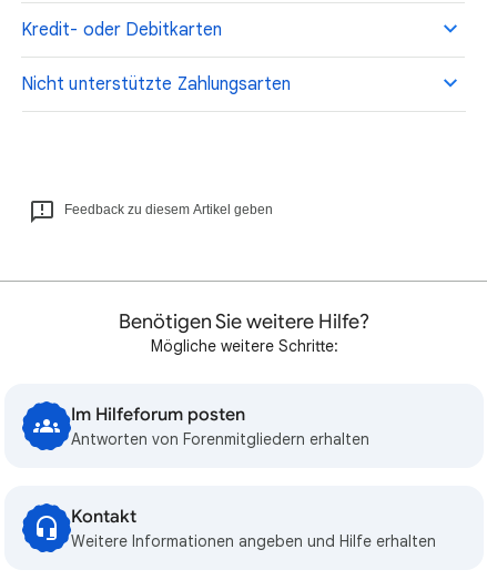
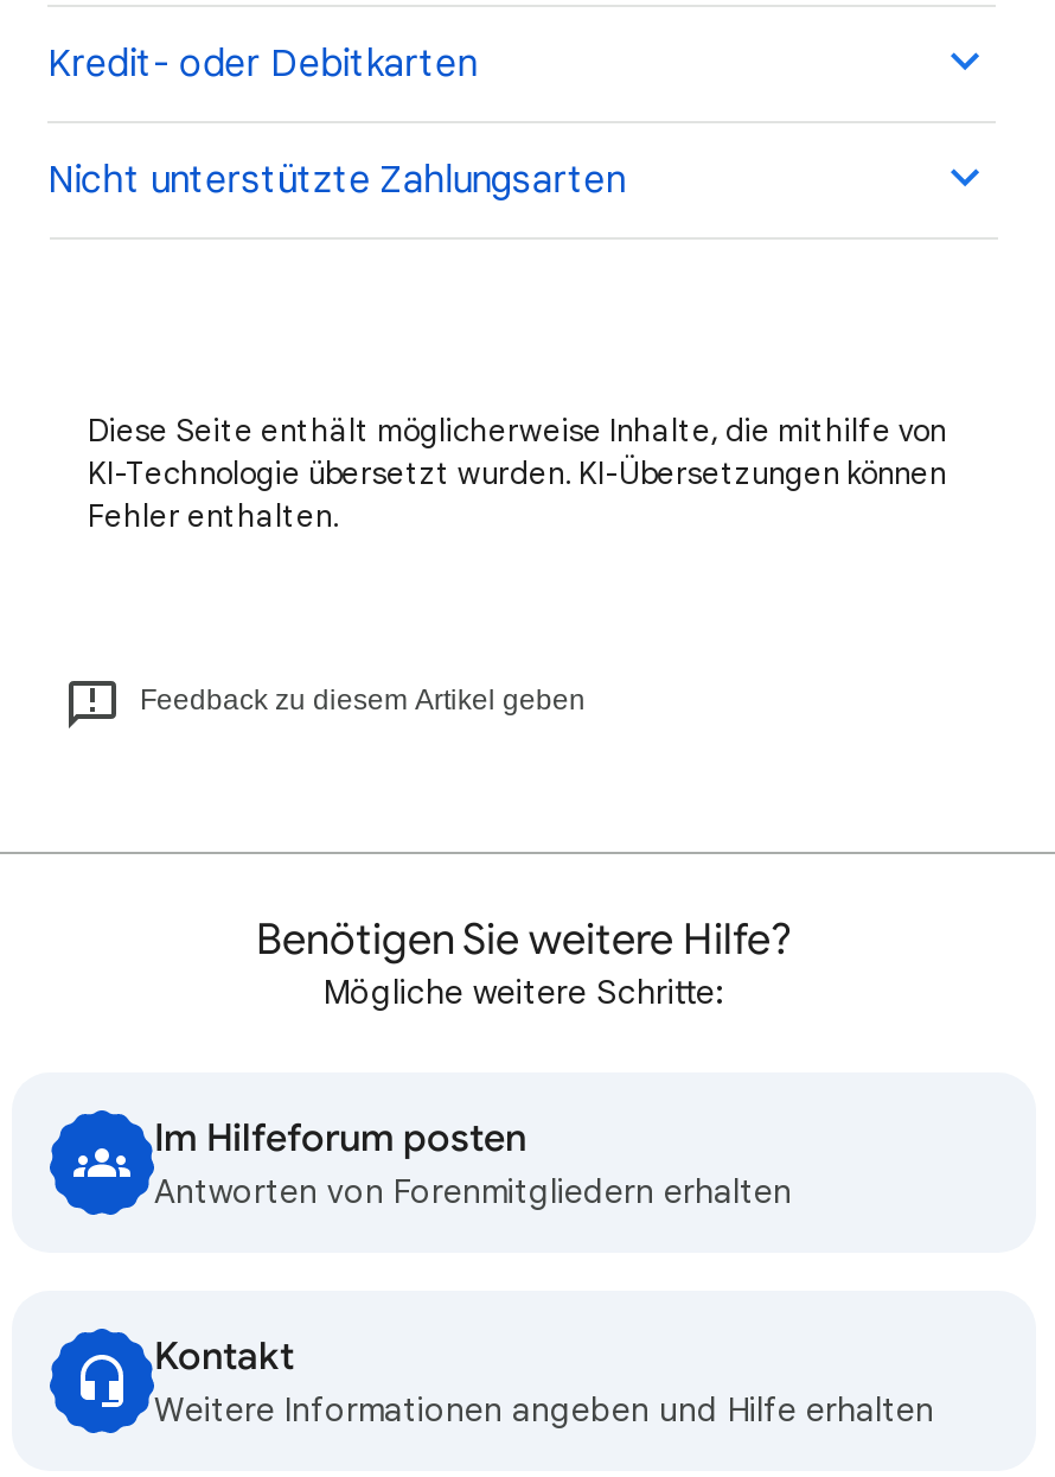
none -> [88,411,946,537] Diese Seite enthält möglicherweise Inhalte, die mithilfe von | KI-Technologie übersetzt wurden. KI-Übersetzungen können | Fehler enthalten.

